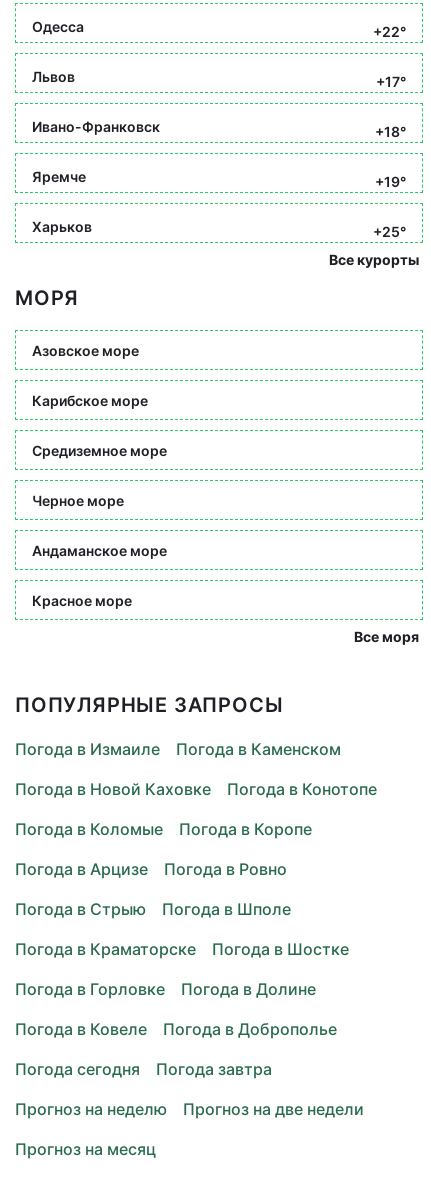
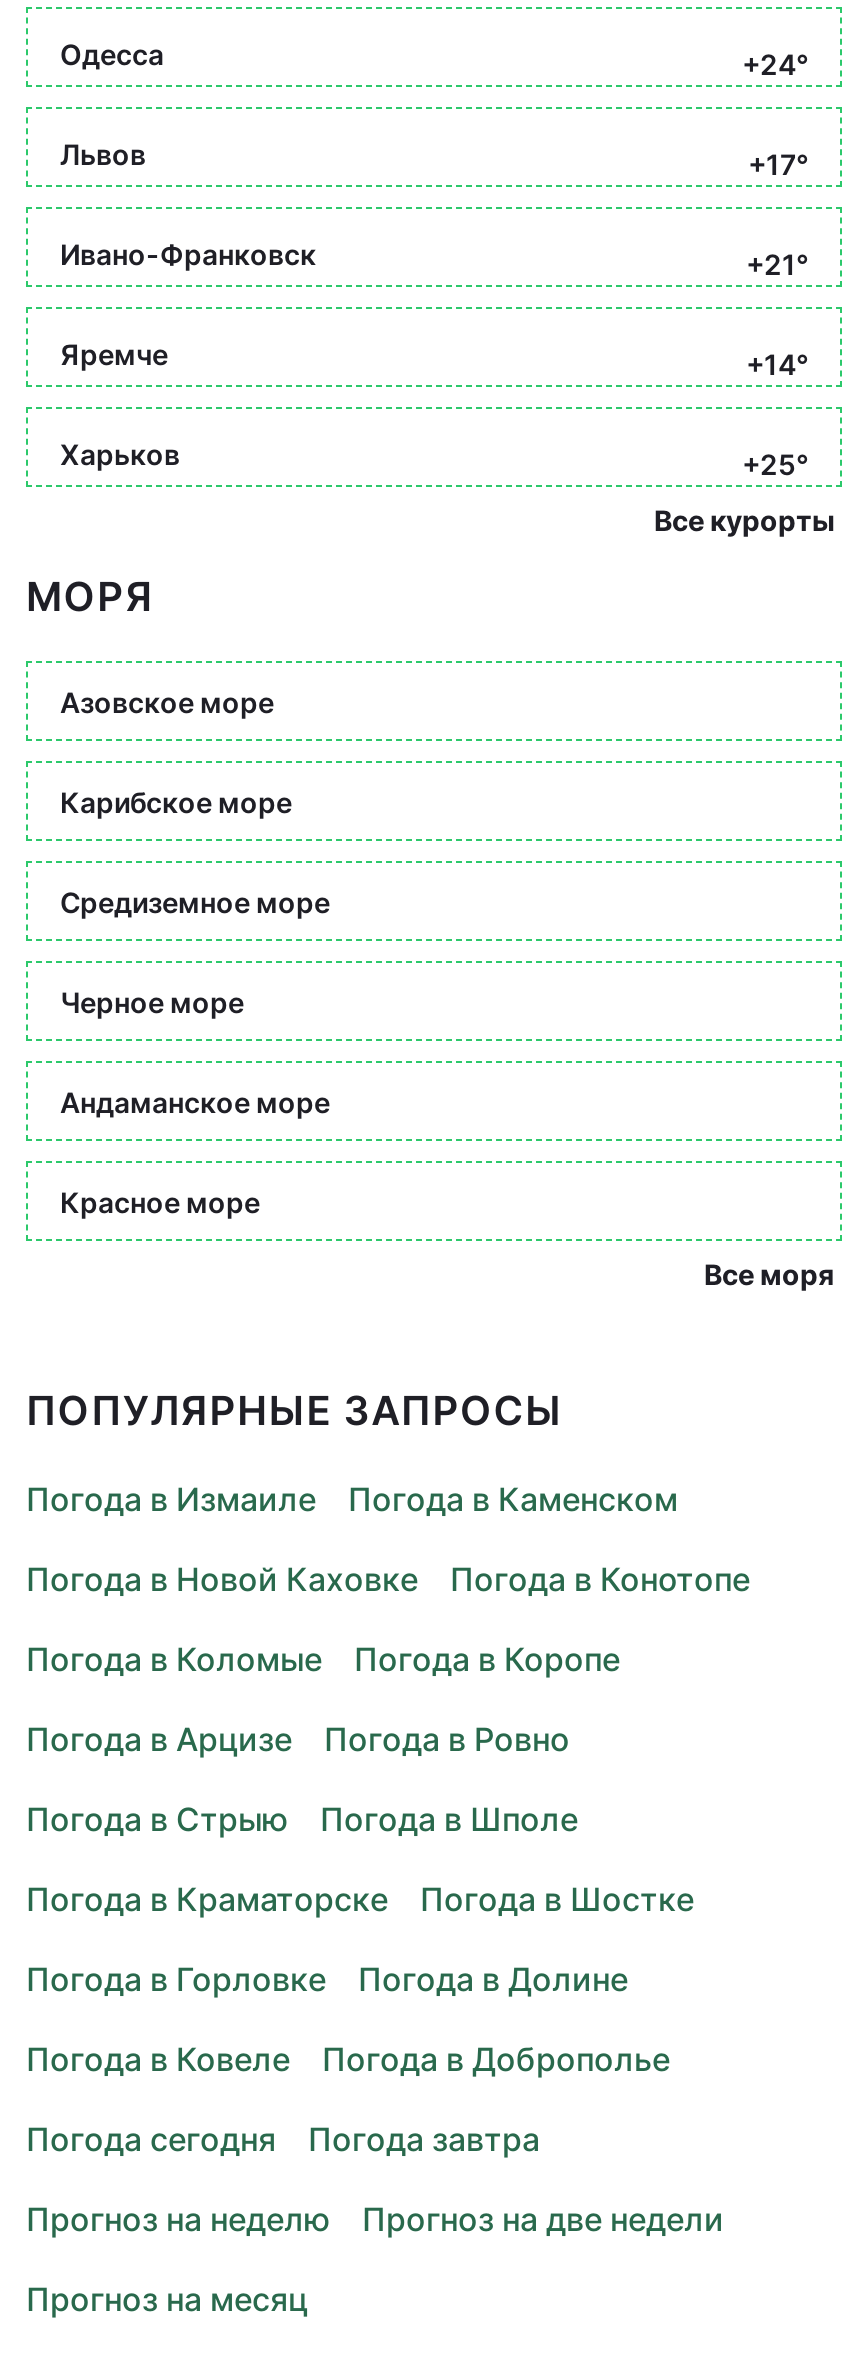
[373,23,406,40] +22° -> [742,47,808,81] +24°
[375,123,406,140] +18° -> [746,247,808,281] +21°
[375,173,406,190] +19° -> [746,347,808,381] +14°

